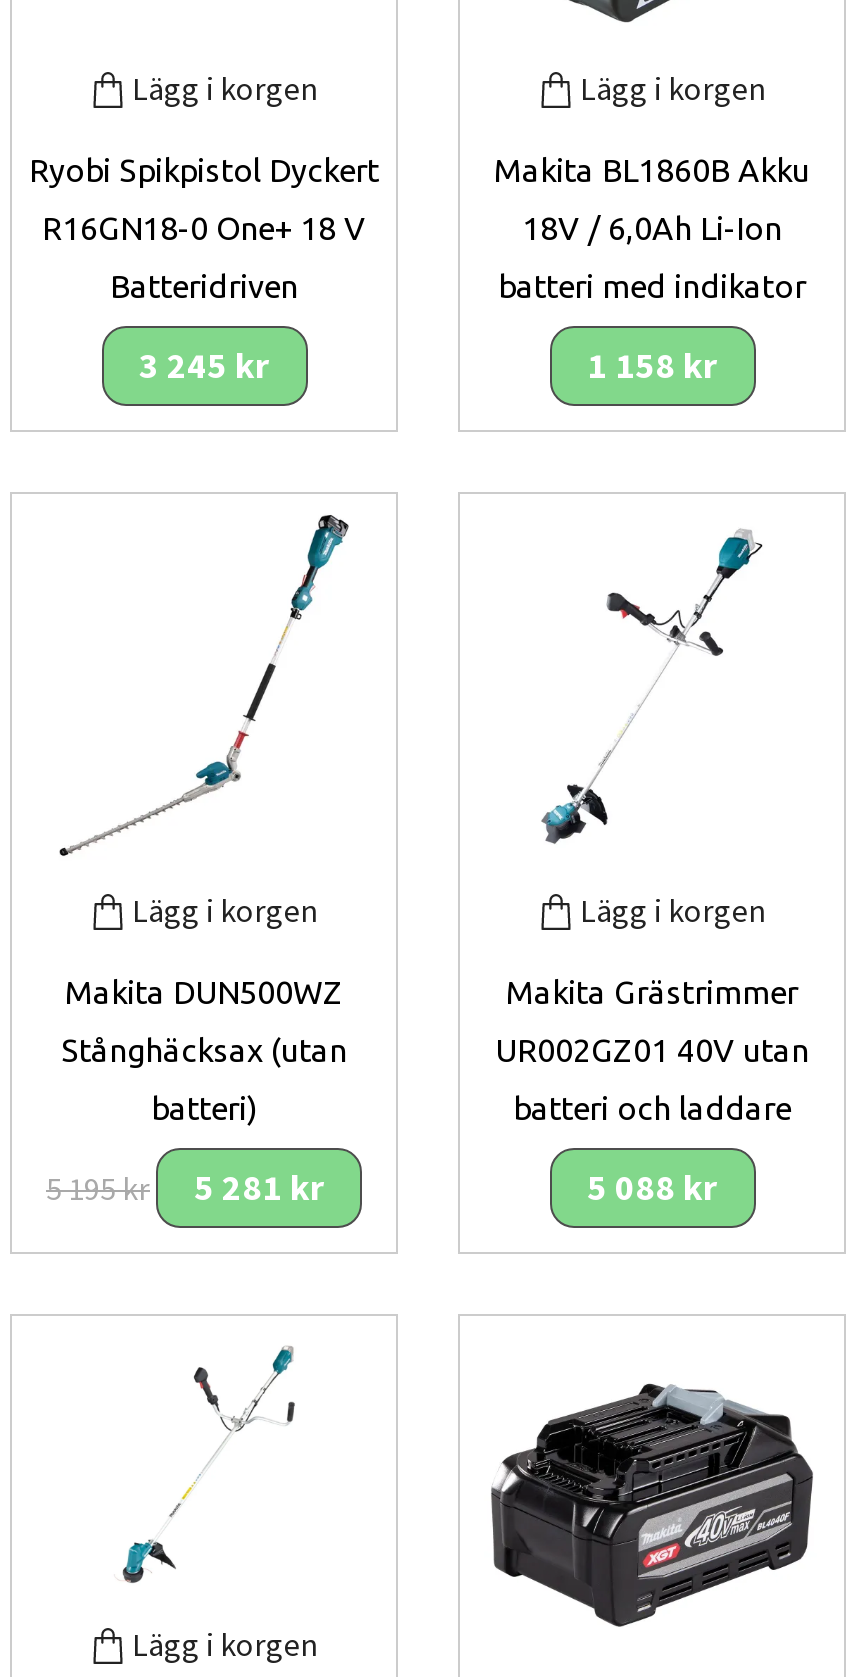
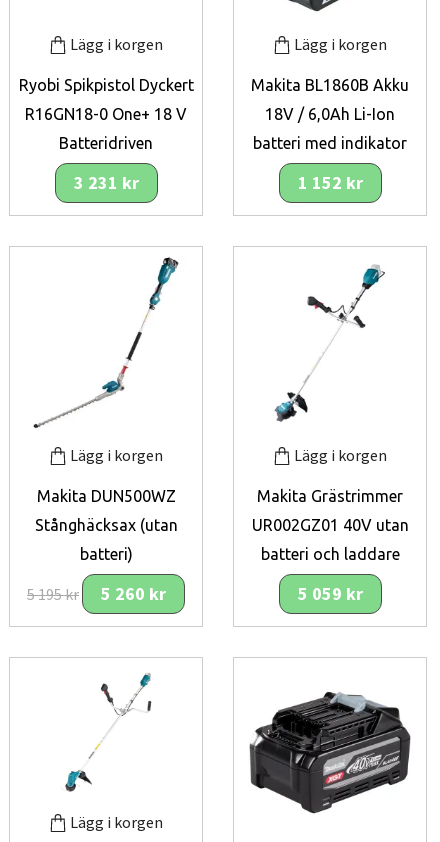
[139,343,269,389] 3 245 kr -> [73,171,138,194] 3 231 kr
[587,343,717,389] 1 158 kr -> [297,171,362,194] 1 152 kr
[46,1165,324,1211] 5 195 kr 5 281 kr -> [27,582,166,605] 5 195 kr 5 260 kr
[587,1165,717,1211] 5 088 kr -> [297,582,362,605] 5 059 kr

